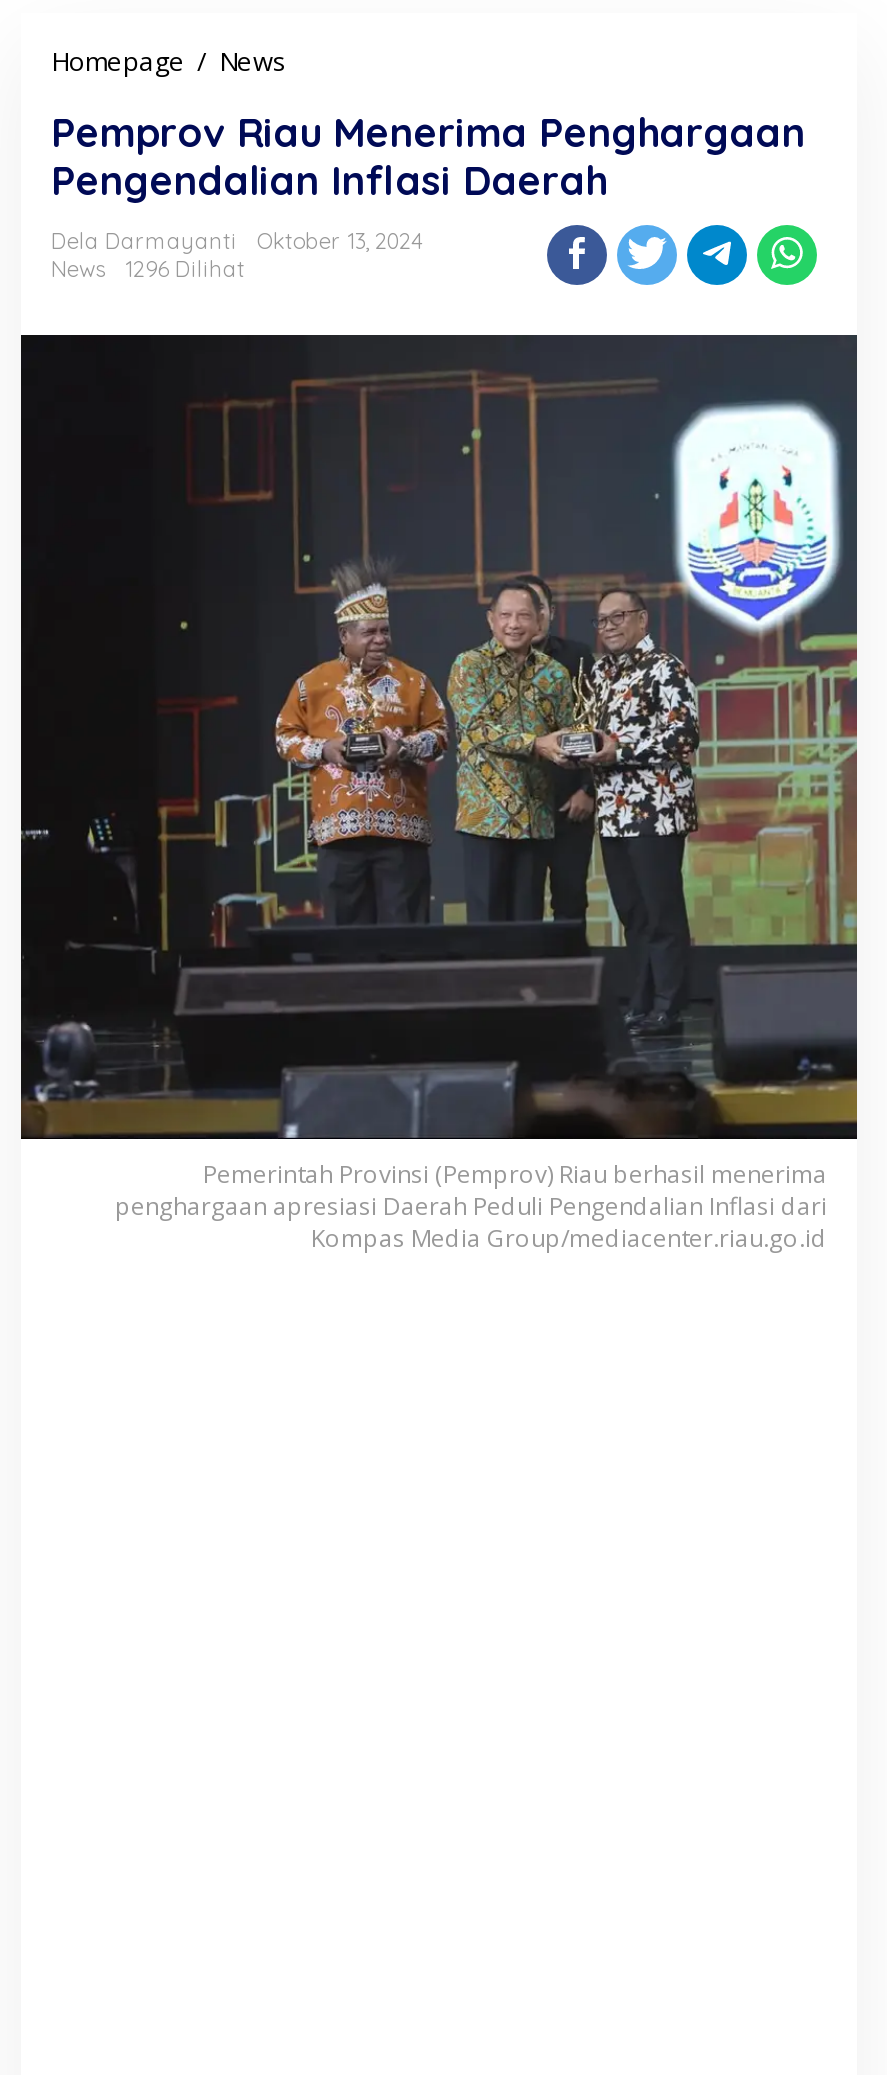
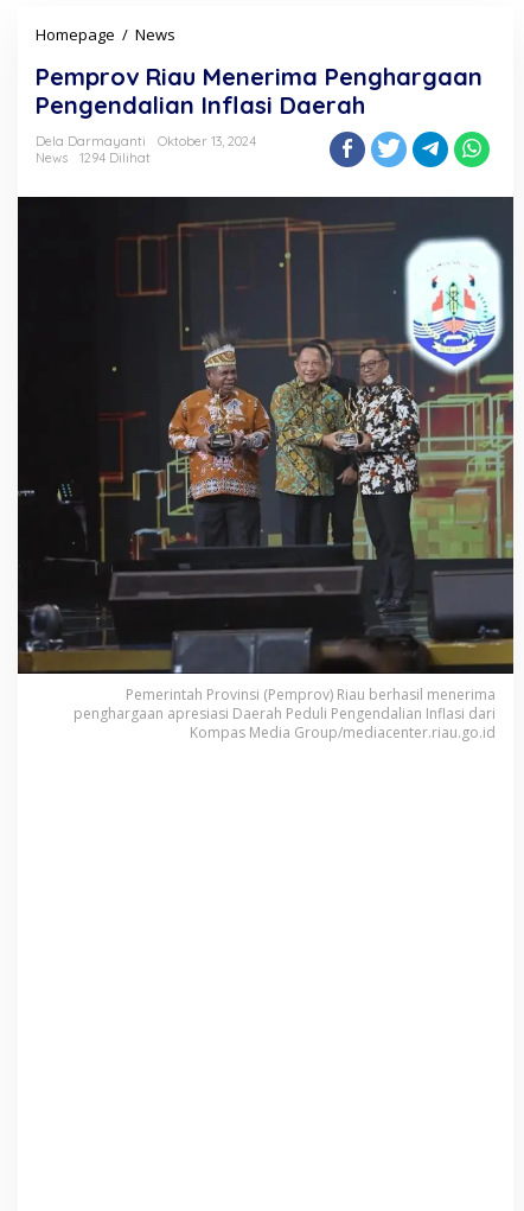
[125,255,245,283] 1296 Dilihat -> [79,149,151,166] 1294 Dilihat

